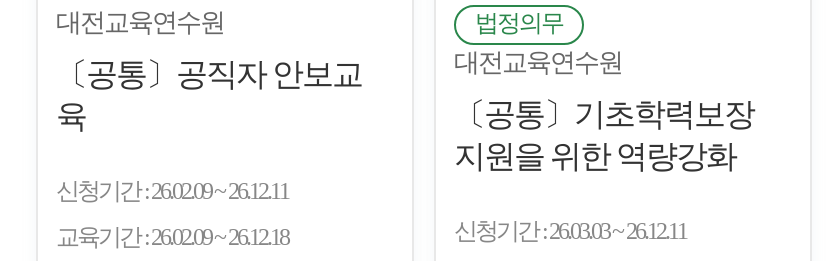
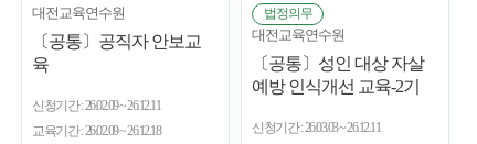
[454,99,754,175] 〔공통〕기초학력보장 | 지원을 위한 역량강화 -> [252,55,424,97] 〔공통〕성인 대상 자살 | 예방 인식개선 교육-2기

